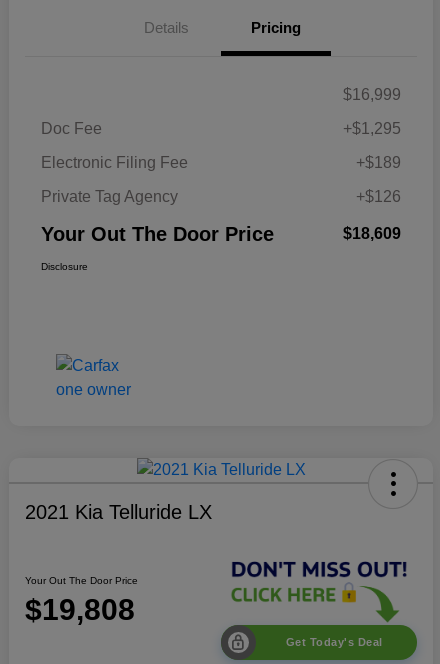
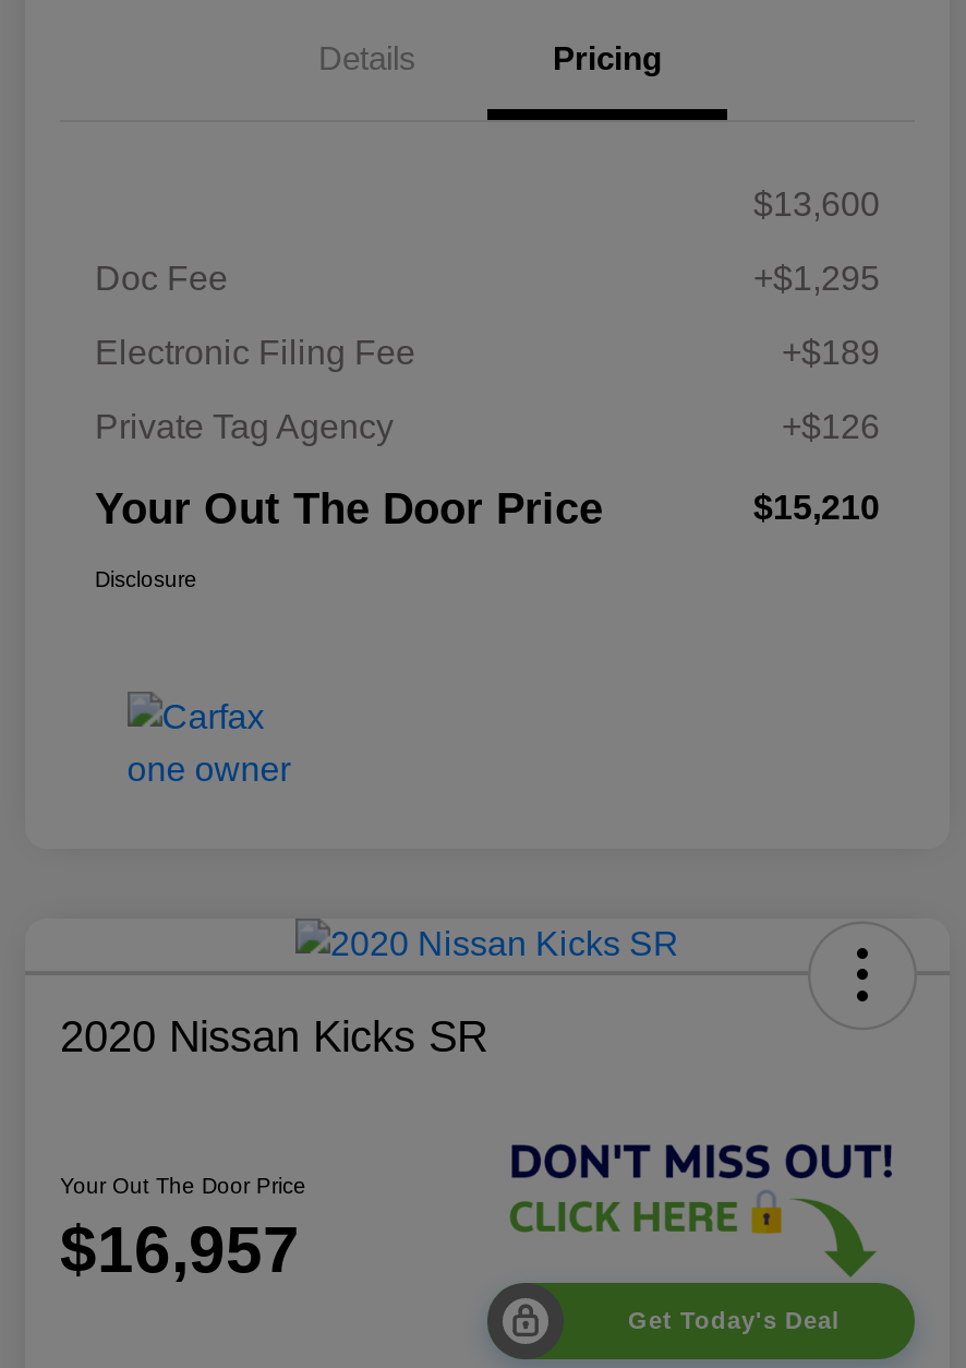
[343,86,401,103] $16,999 -> [753,185,880,222] $13,600
[343,225,401,242] $18,609 -> [753,488,880,525] $15,210
[25,501,212,523] 2021 Kia Telluride LX -> [60,1012,487,1060] 2020 Nissan Kicks SR
[25,593,135,626] $19,808 -> [60,1213,300,1285] $16,957

